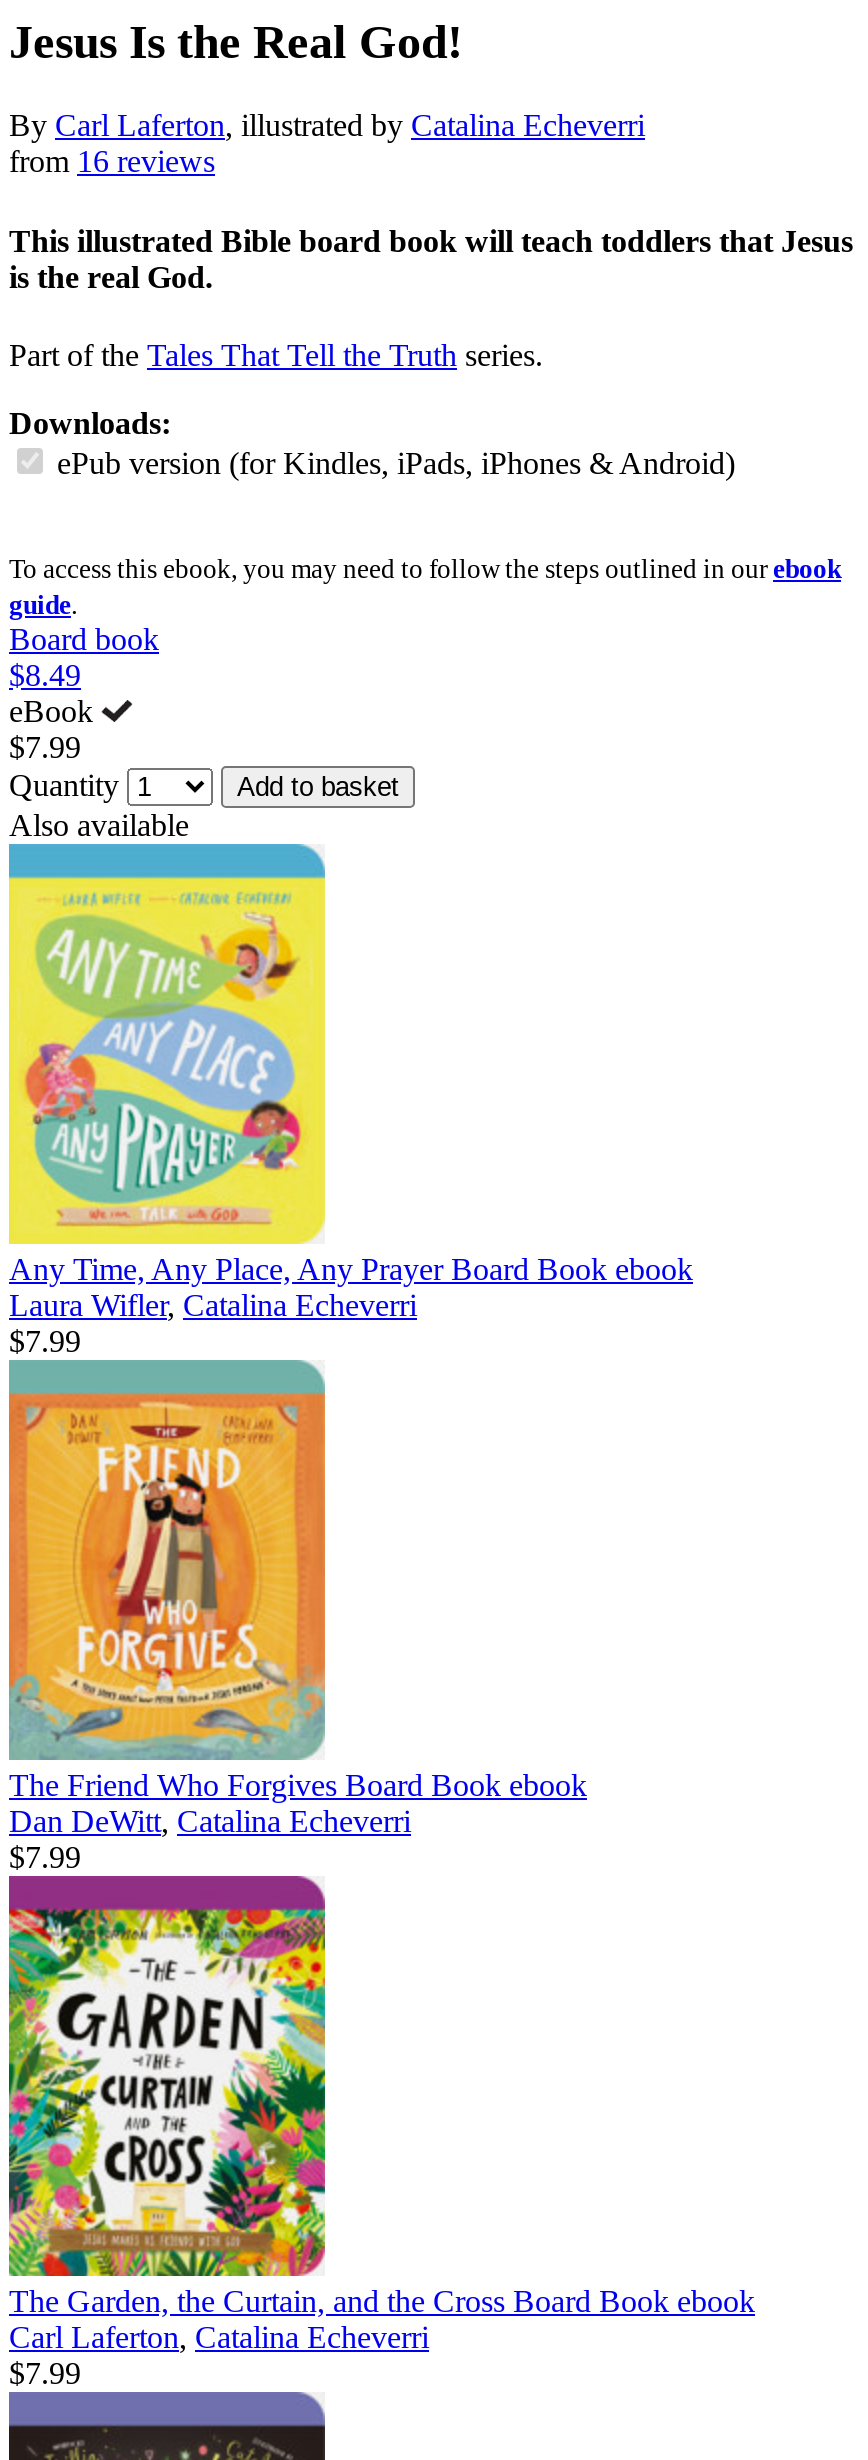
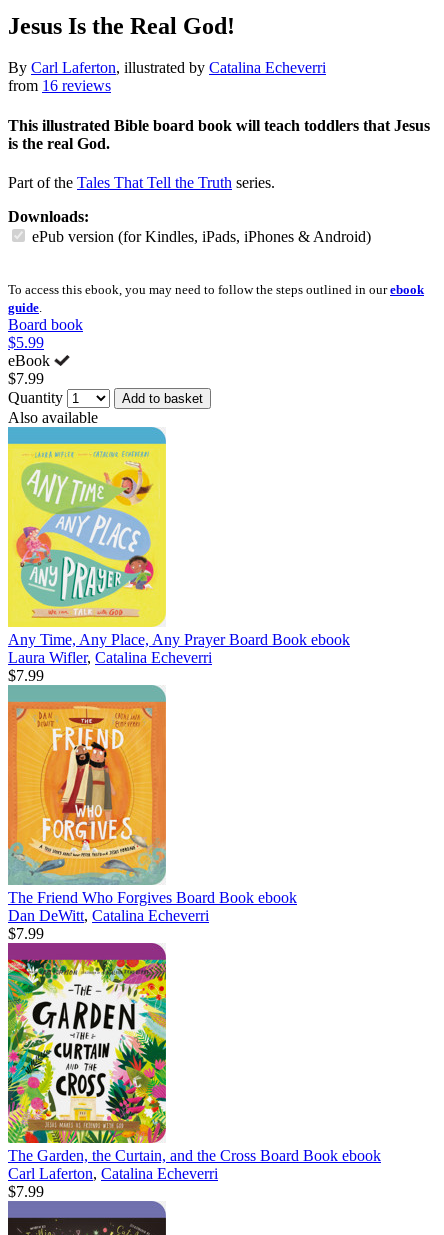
[9,658,81,692] $8.49 -> [8,334,44,351] $5.99

